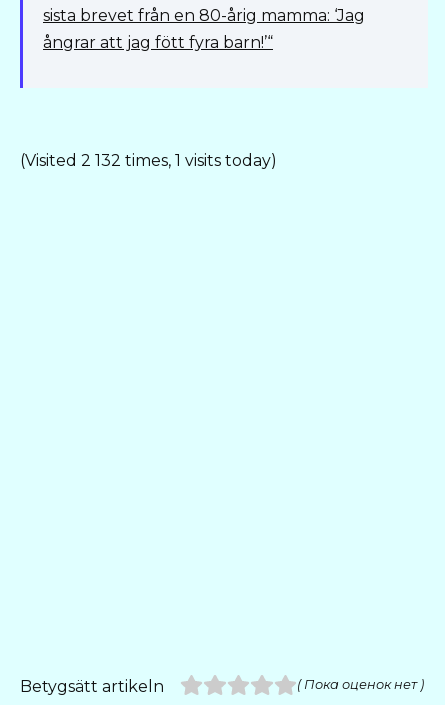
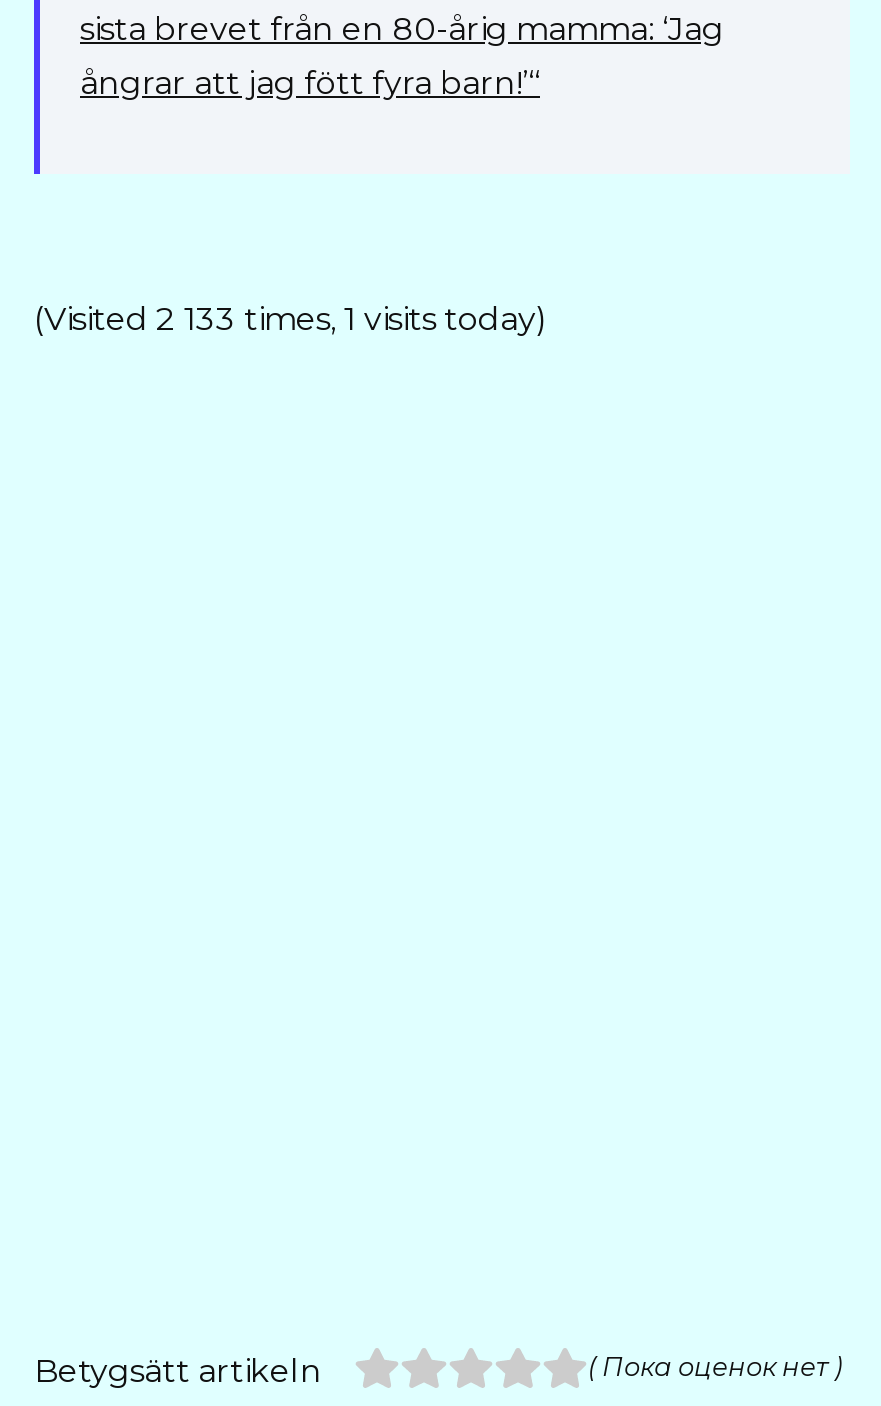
[20,151,277,170] (Visited 2 132 times, 1 visits today) -> [34,300,548,338] (Visited 2 133 times, 1 visits today)

